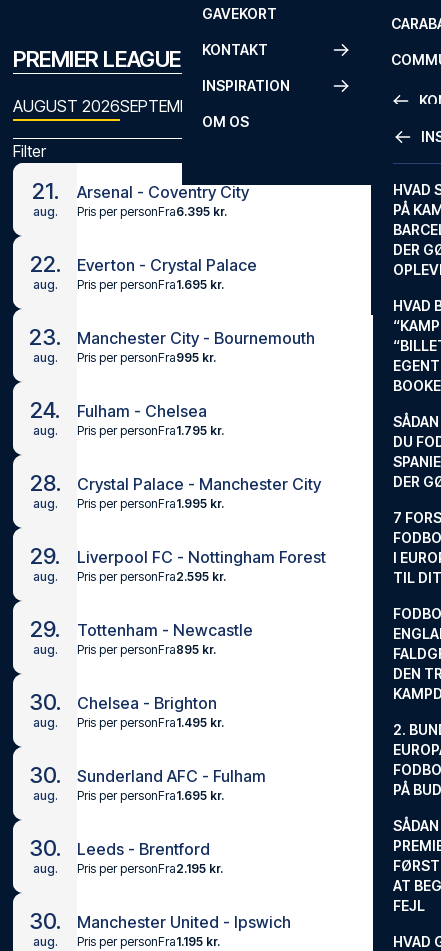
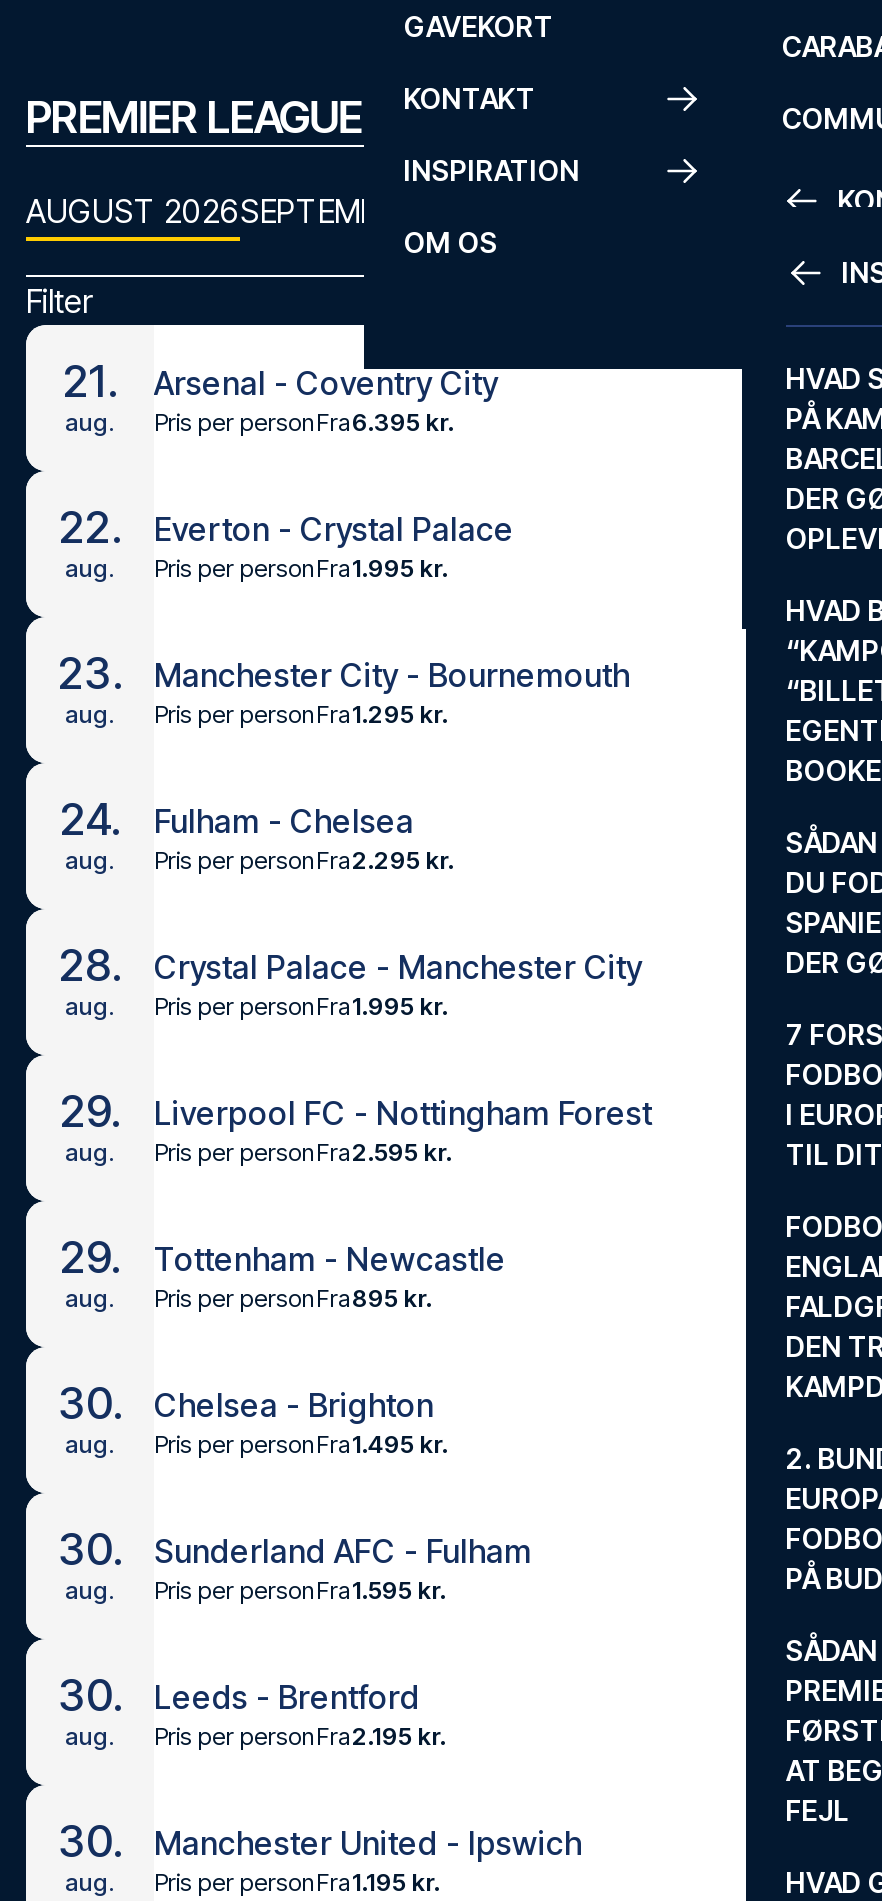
[77,276,224,291] Pris per personFra1.695 kr. -> [154,552,448,582] Pris per personFra1.995 kr.
[77,349,216,364] Pris per personFra995 kr. -> [154,698,448,728] Pris per personFra1.295 kr.
[77,422,224,437] Pris per personFra1.795 kr. -> [154,844,454,874] Pris per personFra2.295 kr.
[77,787,224,802] Pris per personFra1.695 kr. -> [154,1574,446,1604] Pris per personFra1.595 kr.

